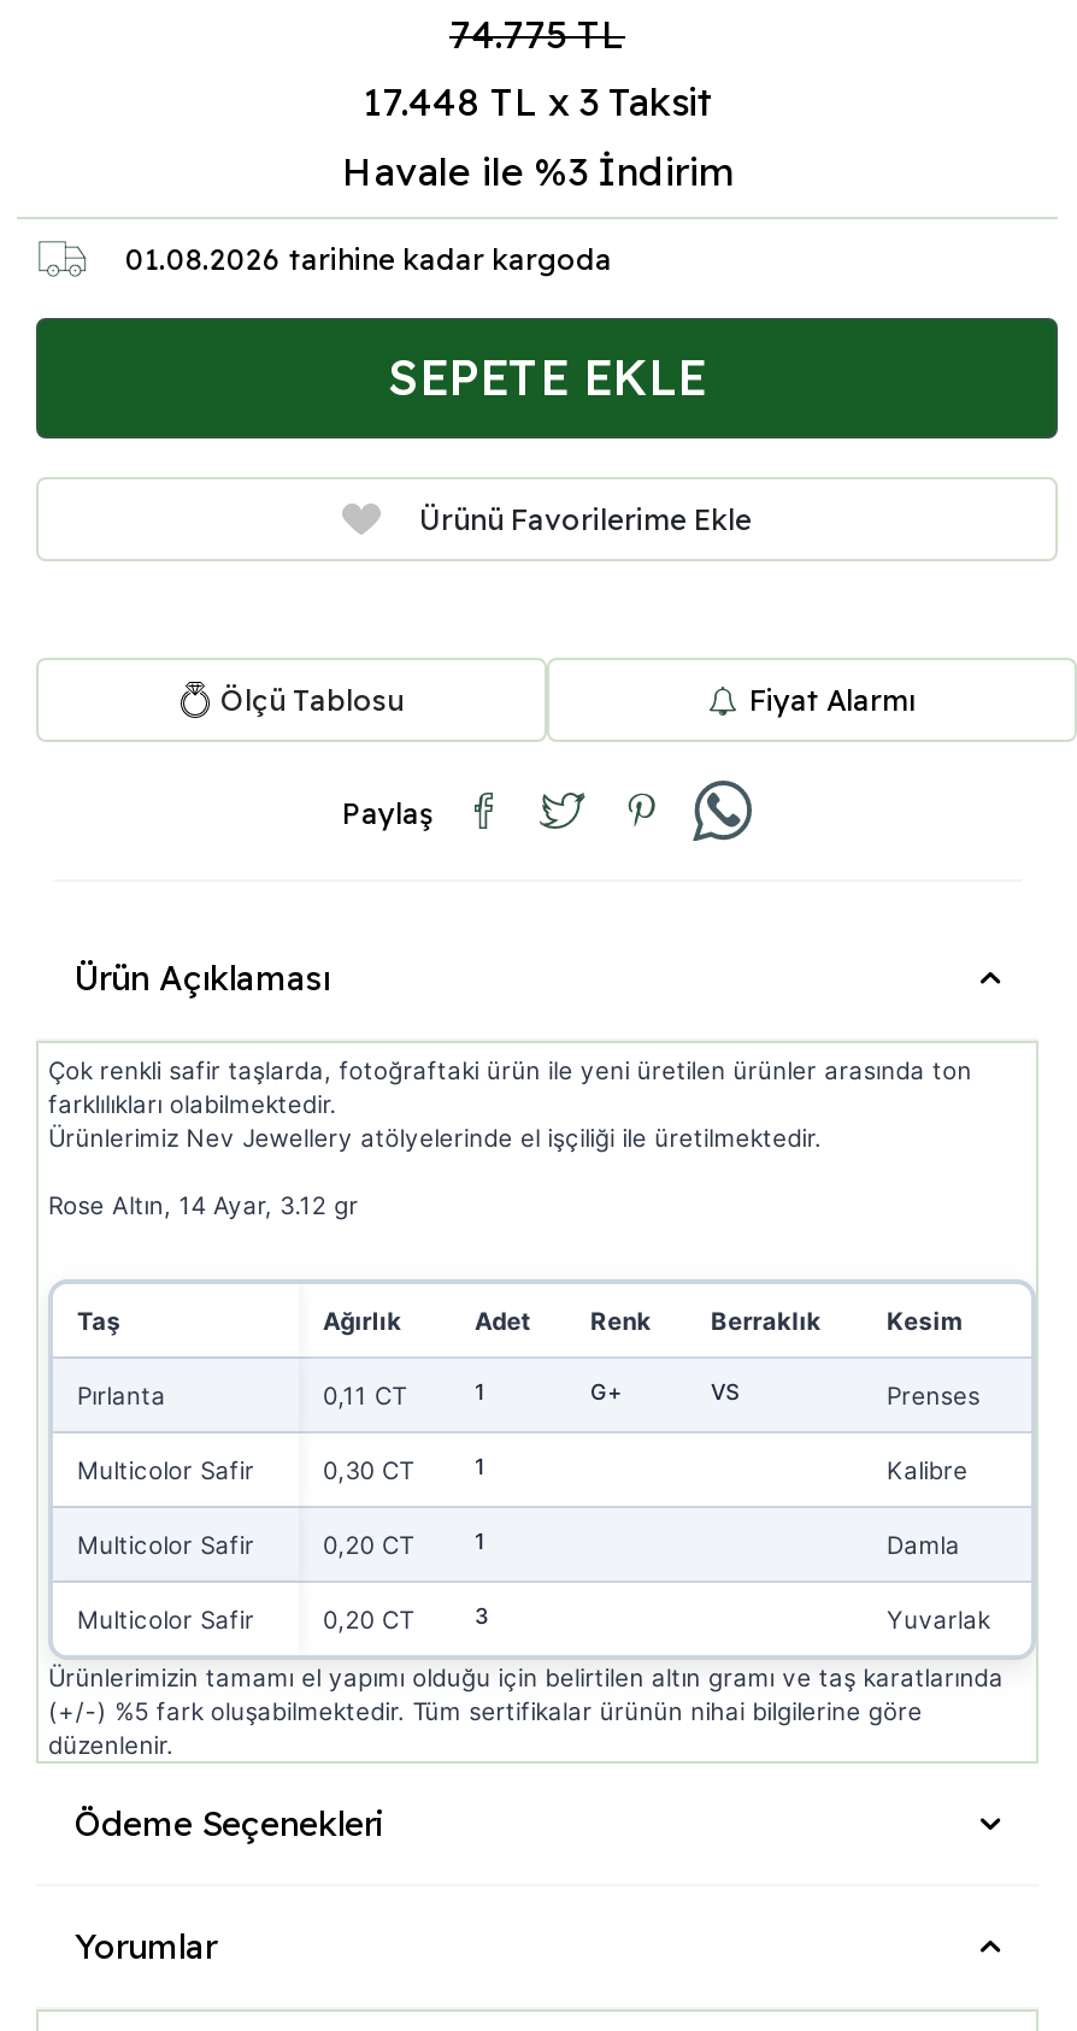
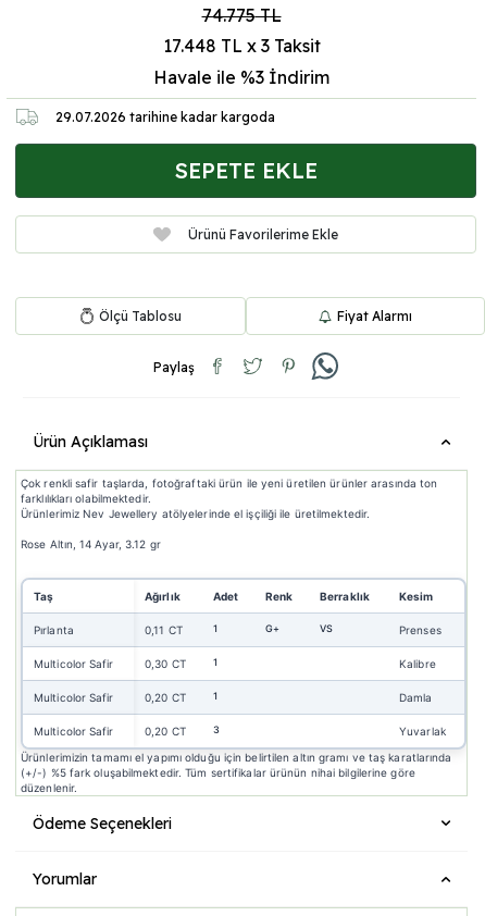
[125,240,612,276] 01.08.2026 tarihine kadar kargoda -> [55,108,275,125] 29.07.2026 tarihine kadar kargoda

